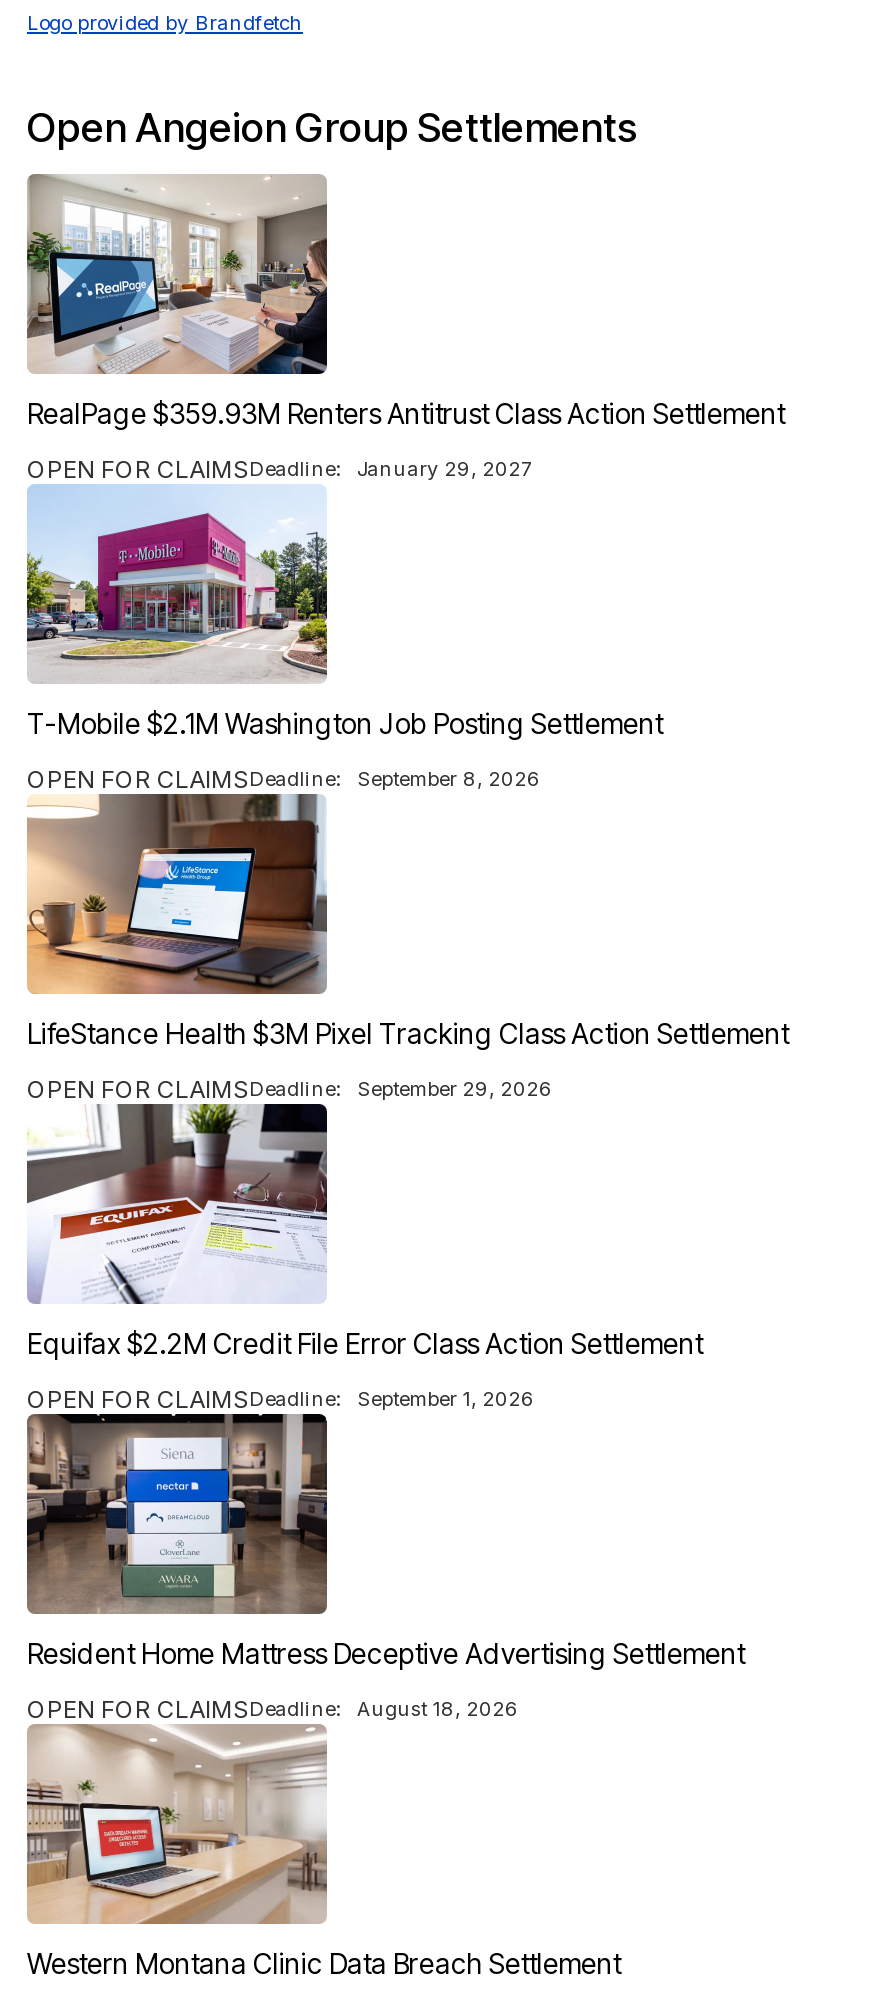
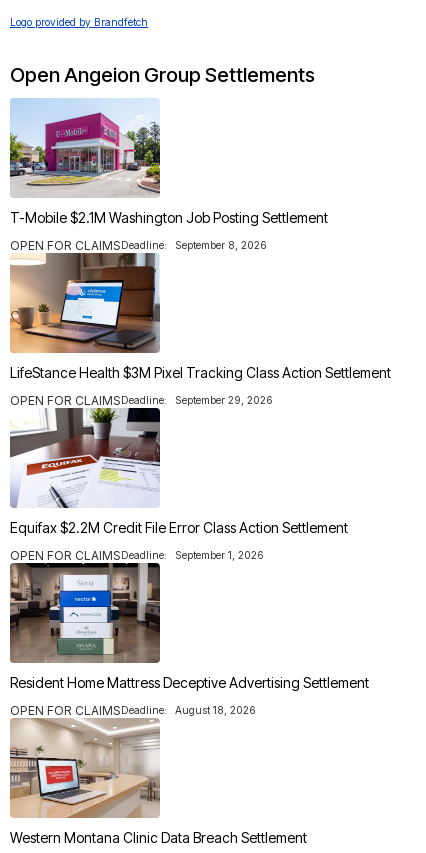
[27,172,785,484] [image] | RealPage $359.93M Renters Antitrust Class Action Settlement | OPEN FOR CLAIMSDeadline: | January 29, 2027 -> none

